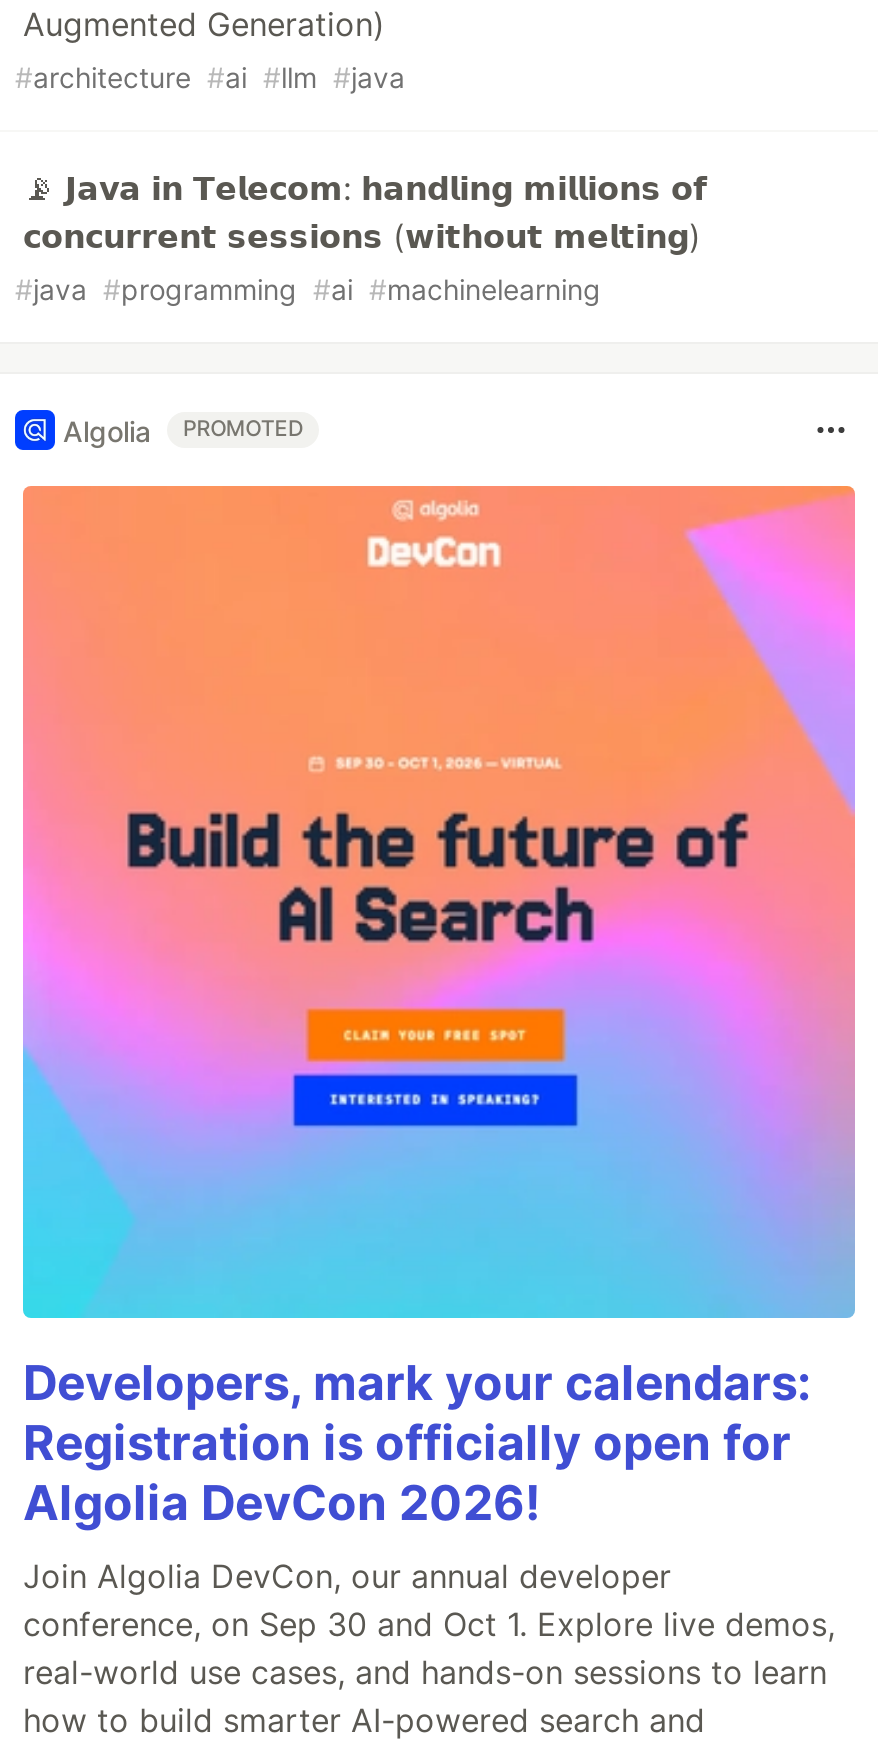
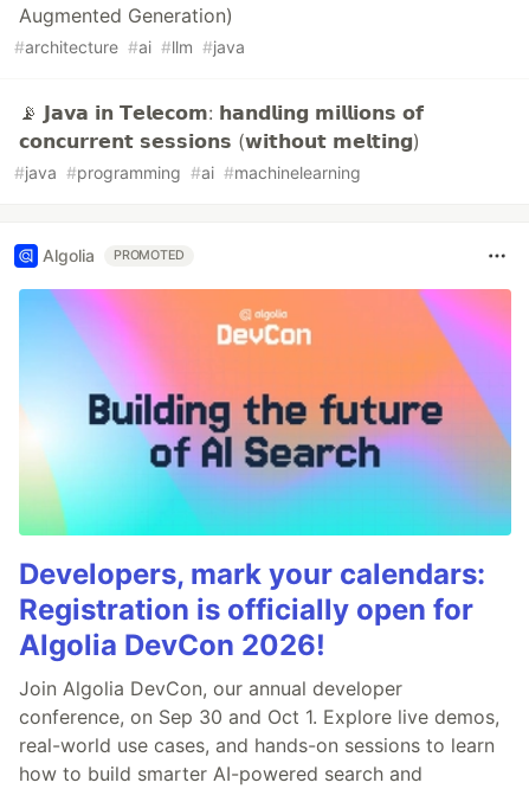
[21,484,857,1320] [image] -> [18,288,511,537] [image]

